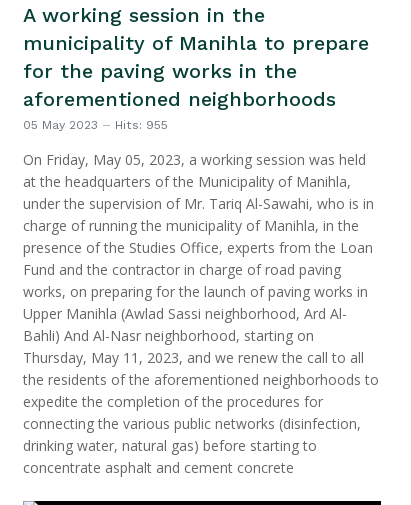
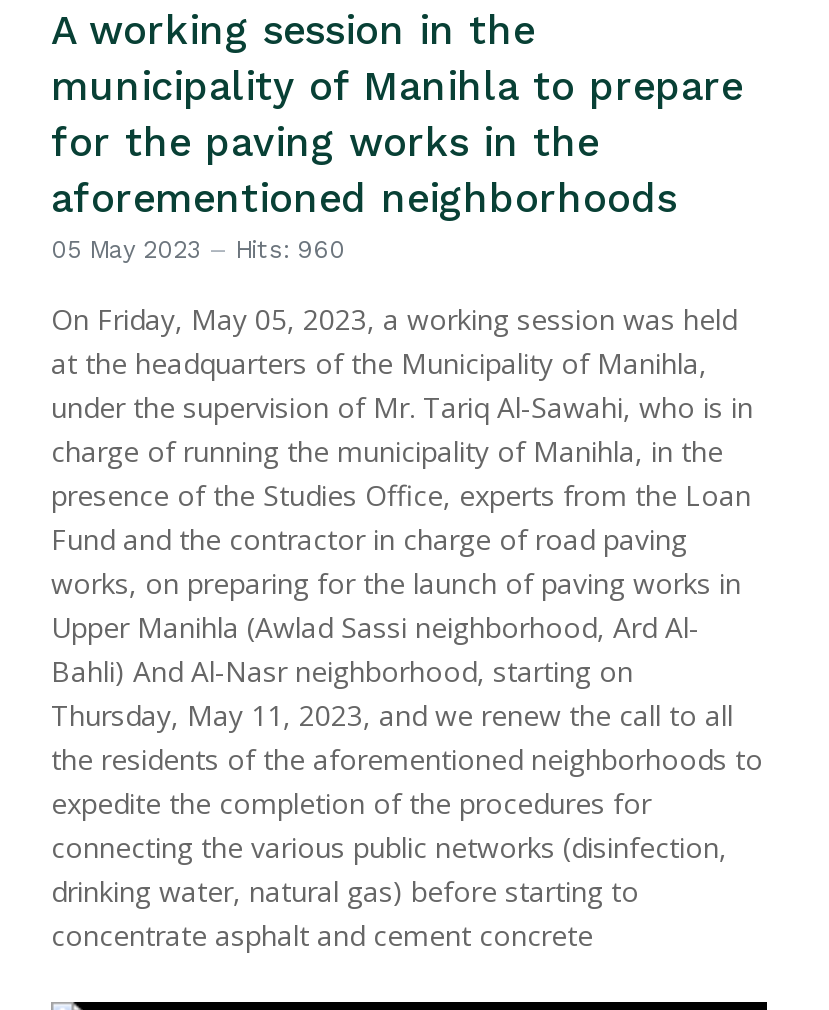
[23,118,168,132] 05 May 2023 Hits: 955 -> [51,236,345,264] 05 May 2023 Hits: 960

